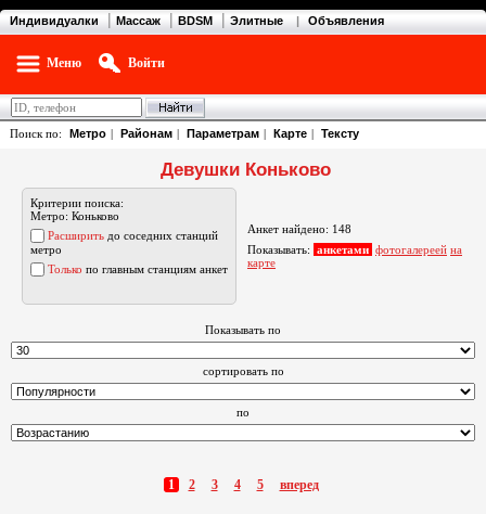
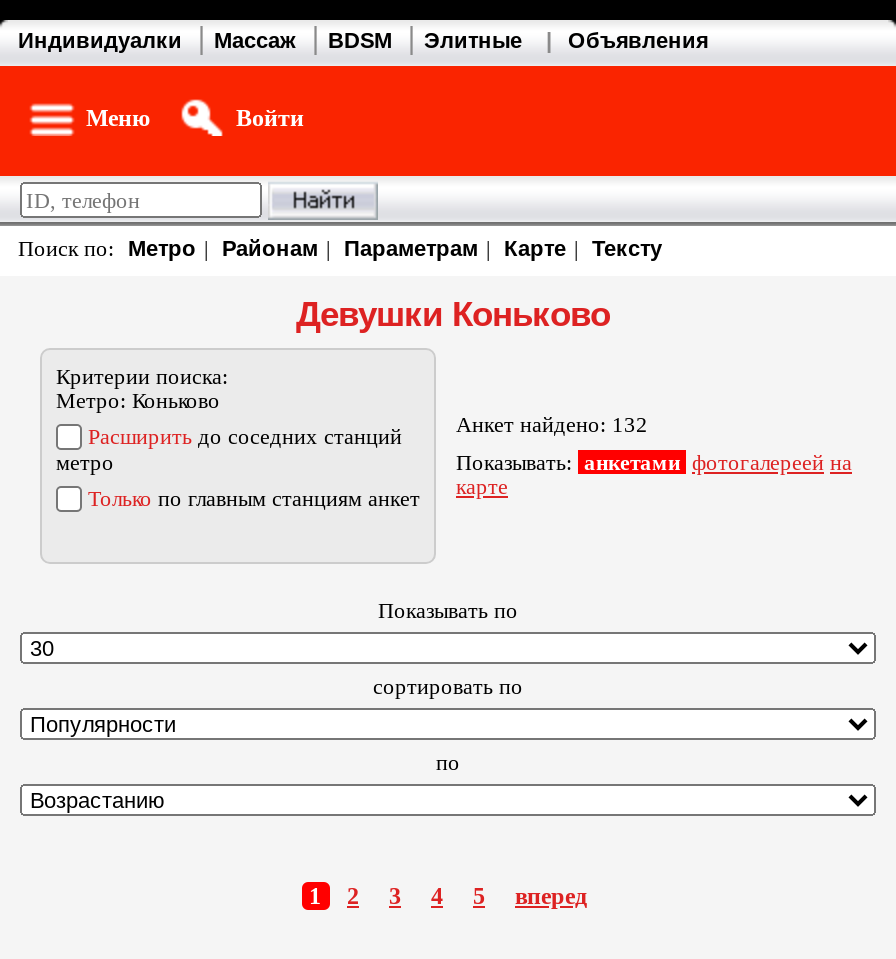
[247,222,351,235] Анкет найдено: 148 -> [456,412,648,436] Анкет найдено: 132

